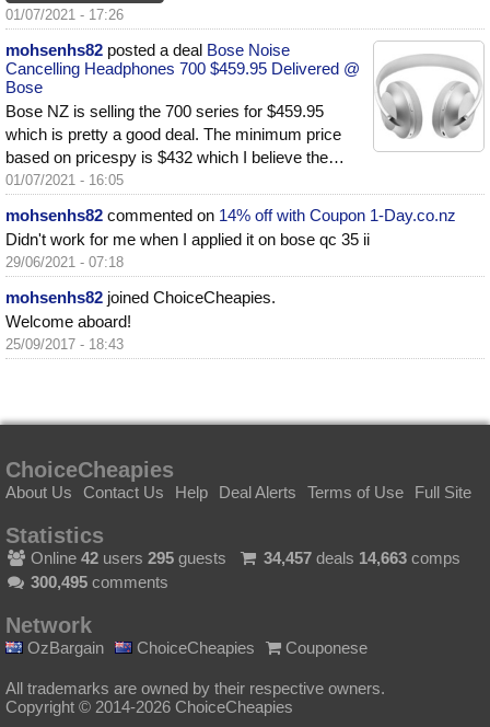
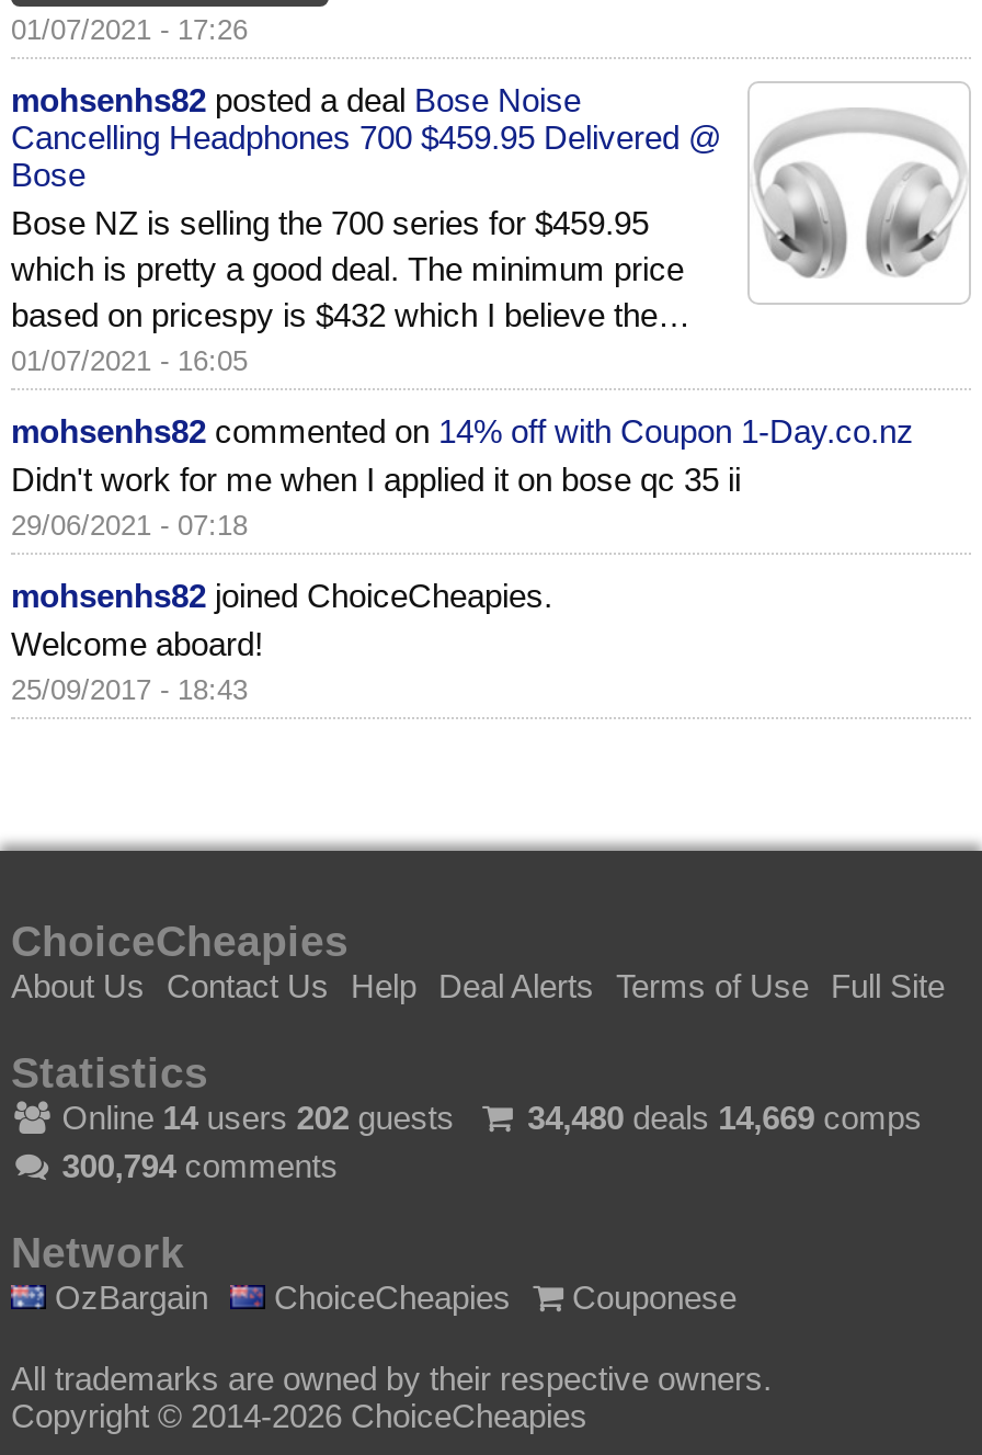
[27,549,227,567] Online 42 users 295 guests -> [53,1099,454,1136] Online 14 users 202 guests
[263,549,460,567] 34,457 deals 14,663 comps -> [527,1099,922,1136] 34,480 deals 14,669 comps
[31,573,169,591] 300,495 comments -> [62,1147,338,1184] 300,794 comments

